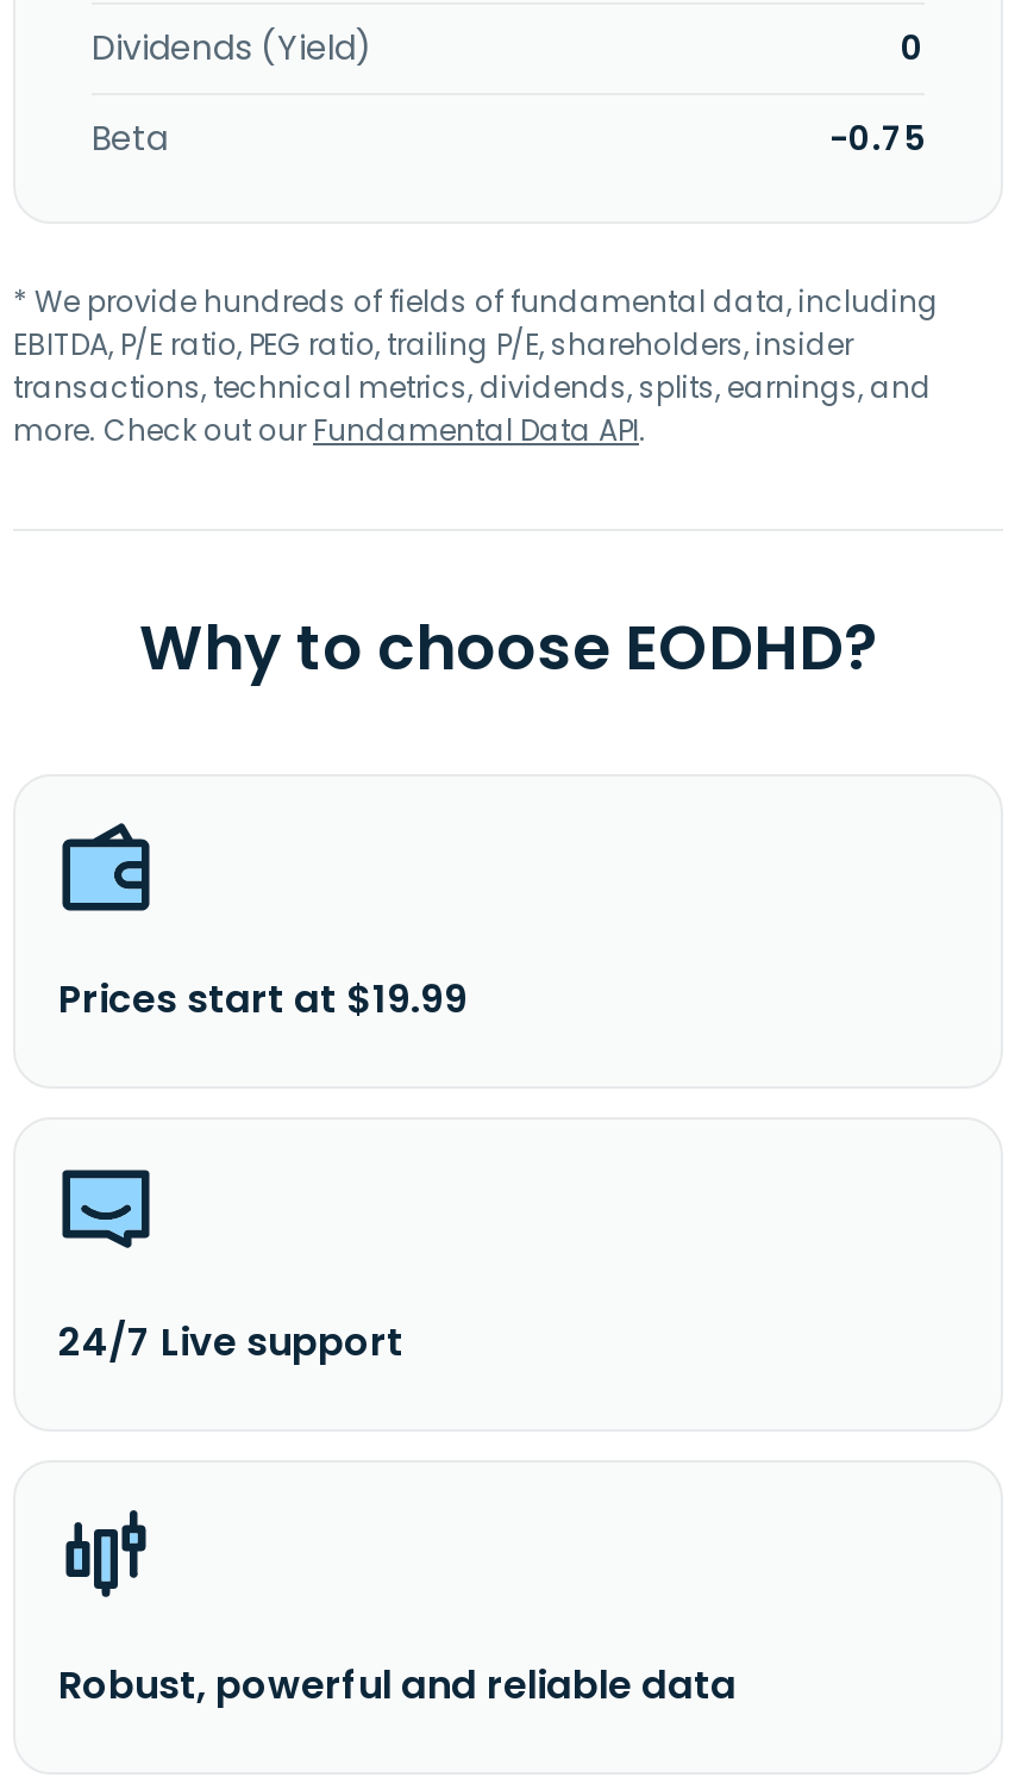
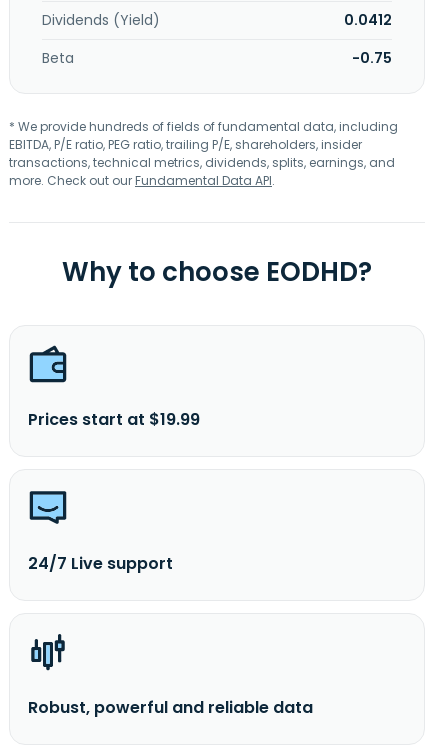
[901,24,925,71] 0 -> [344,10,392,30] 0.0412

